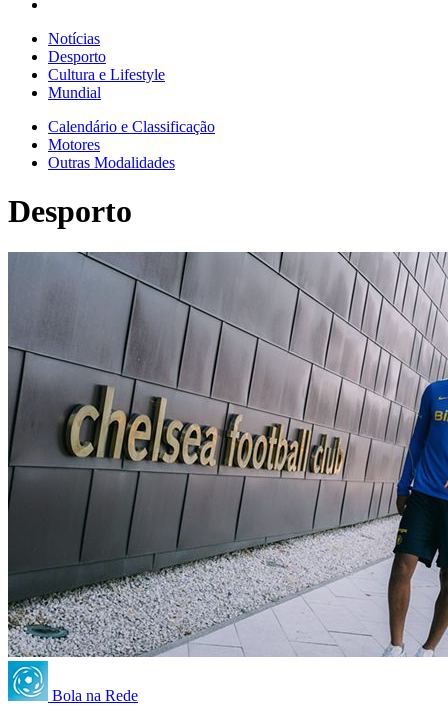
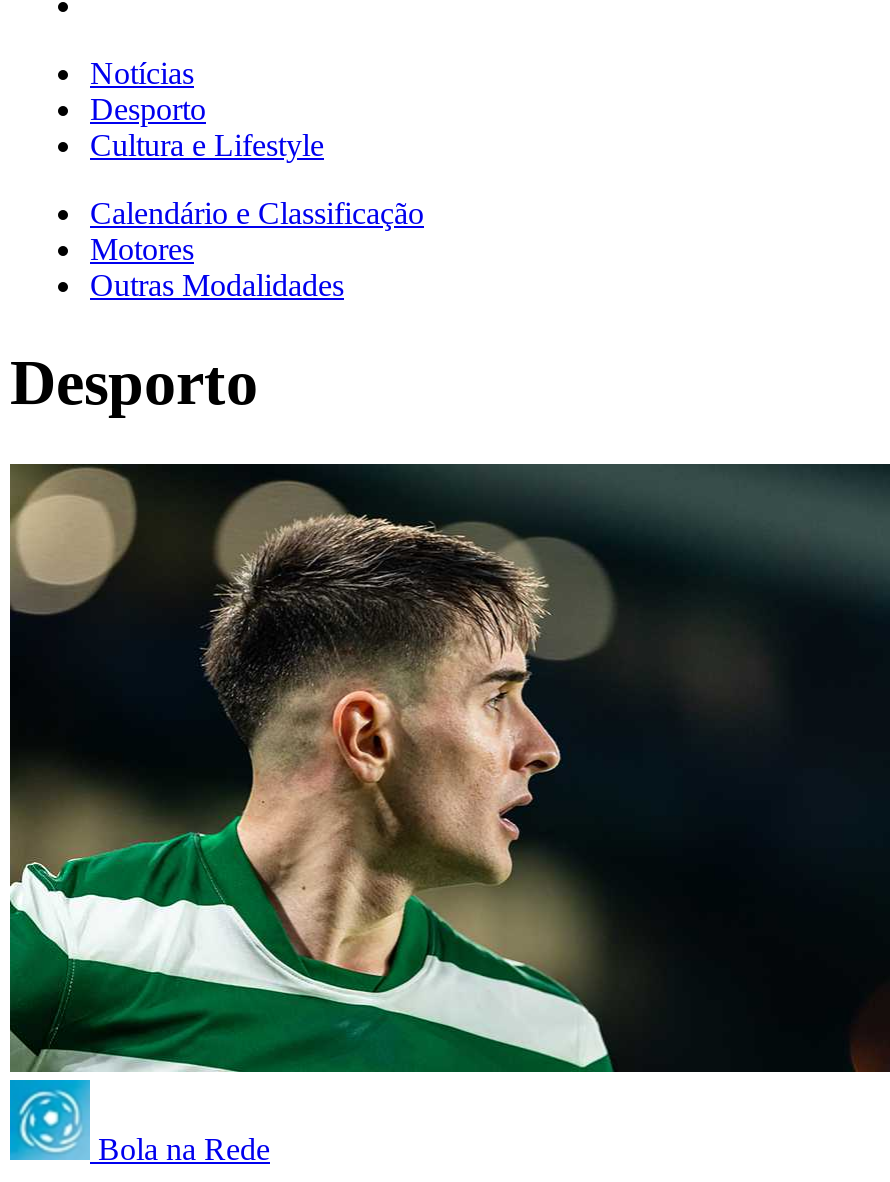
[48,84,101,101] Mundial -> none
[7,251,445,658] [image] -> [10,462,884,1074] [image]

